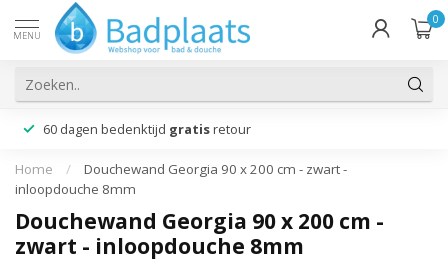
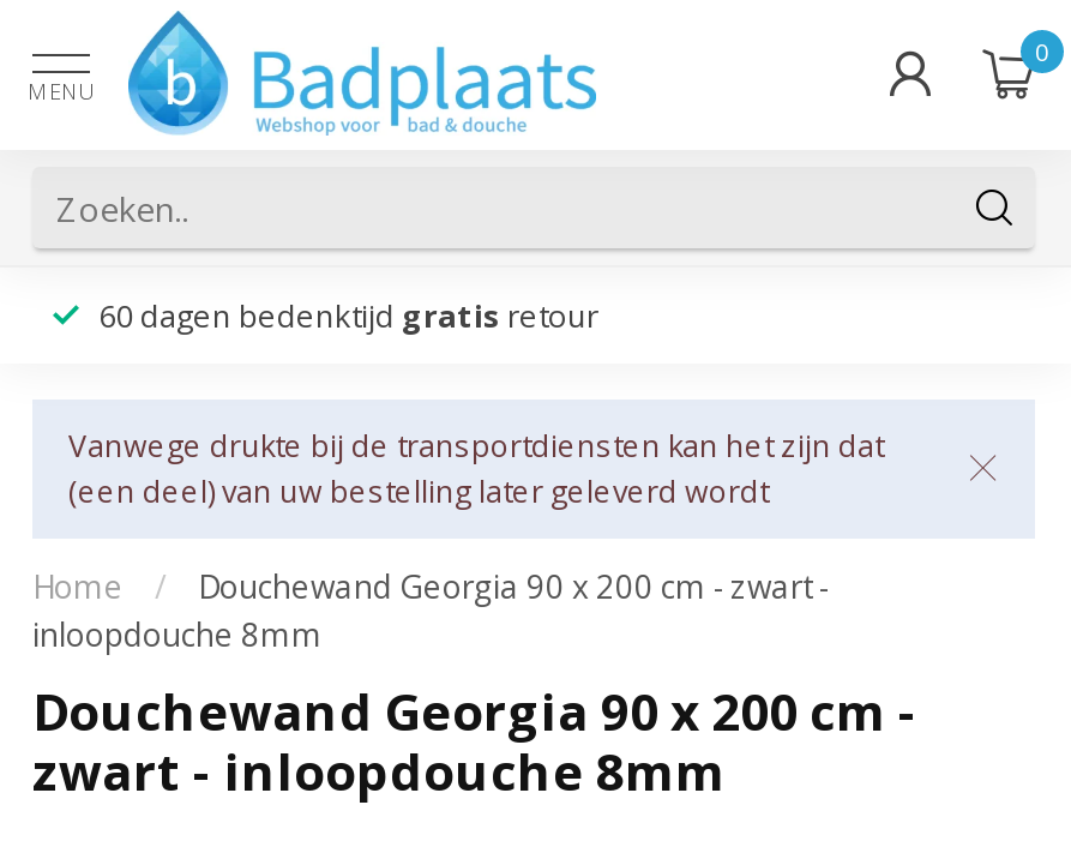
none -> [68,426,884,512] Vanwege drukte bij de transportdiensten kan het zijn dat | (een deel) van uw bestelling later geleverd wordt

